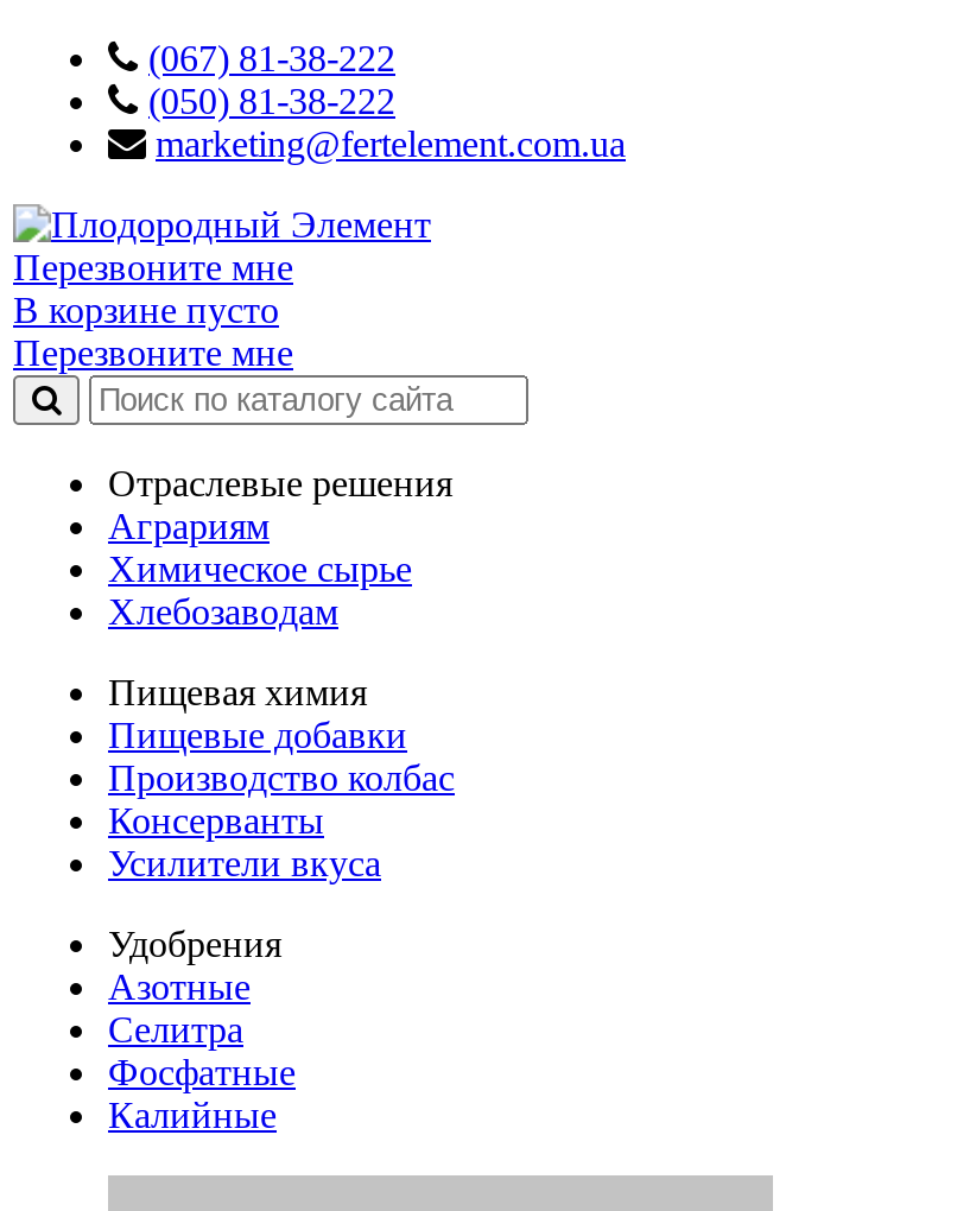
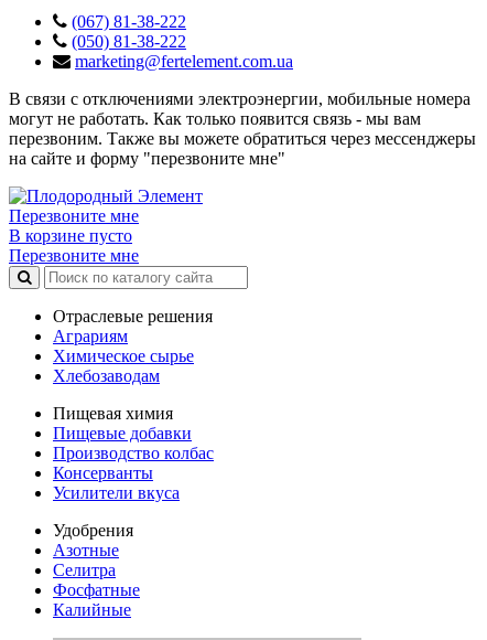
none -> [9,89,476,168] В связи с отключениями электроэнергии, мобильные номера | могут не работать. Как только появится связь - мы вам | перезвоним. Также вы можете обратиться через мессенджеры | на сайте и форму "перезвоните мне"

